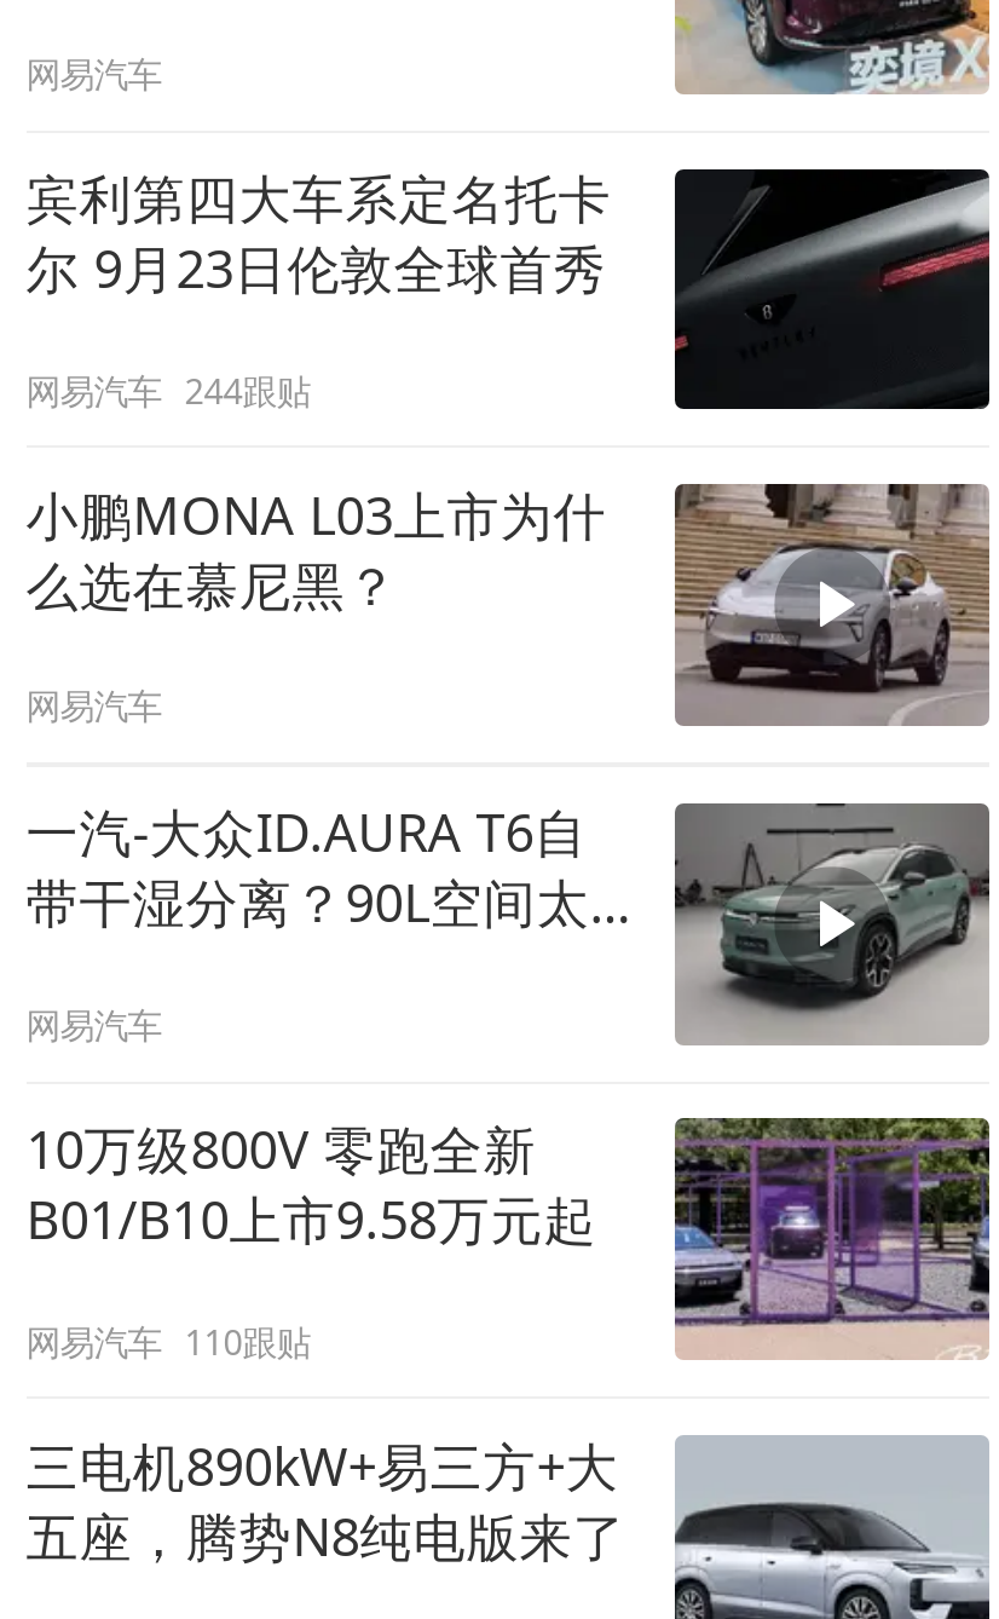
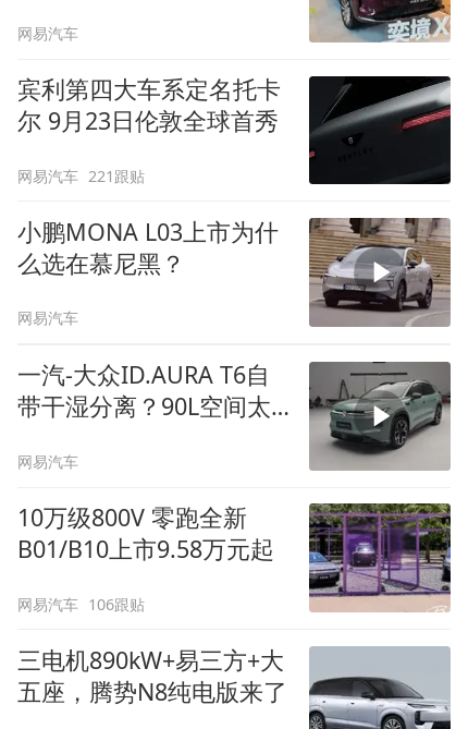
[26,367,310,413] 网易汽车 244跟贴 -> [17,165,145,186] 网易汽车 221跟贴
[26,1318,310,1364] 网易汽车 110跟贴 -> [17,593,145,614] 网易汽车 106跟贴

